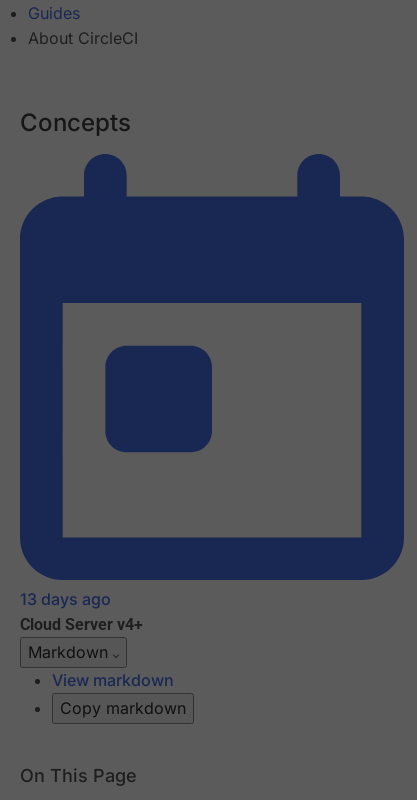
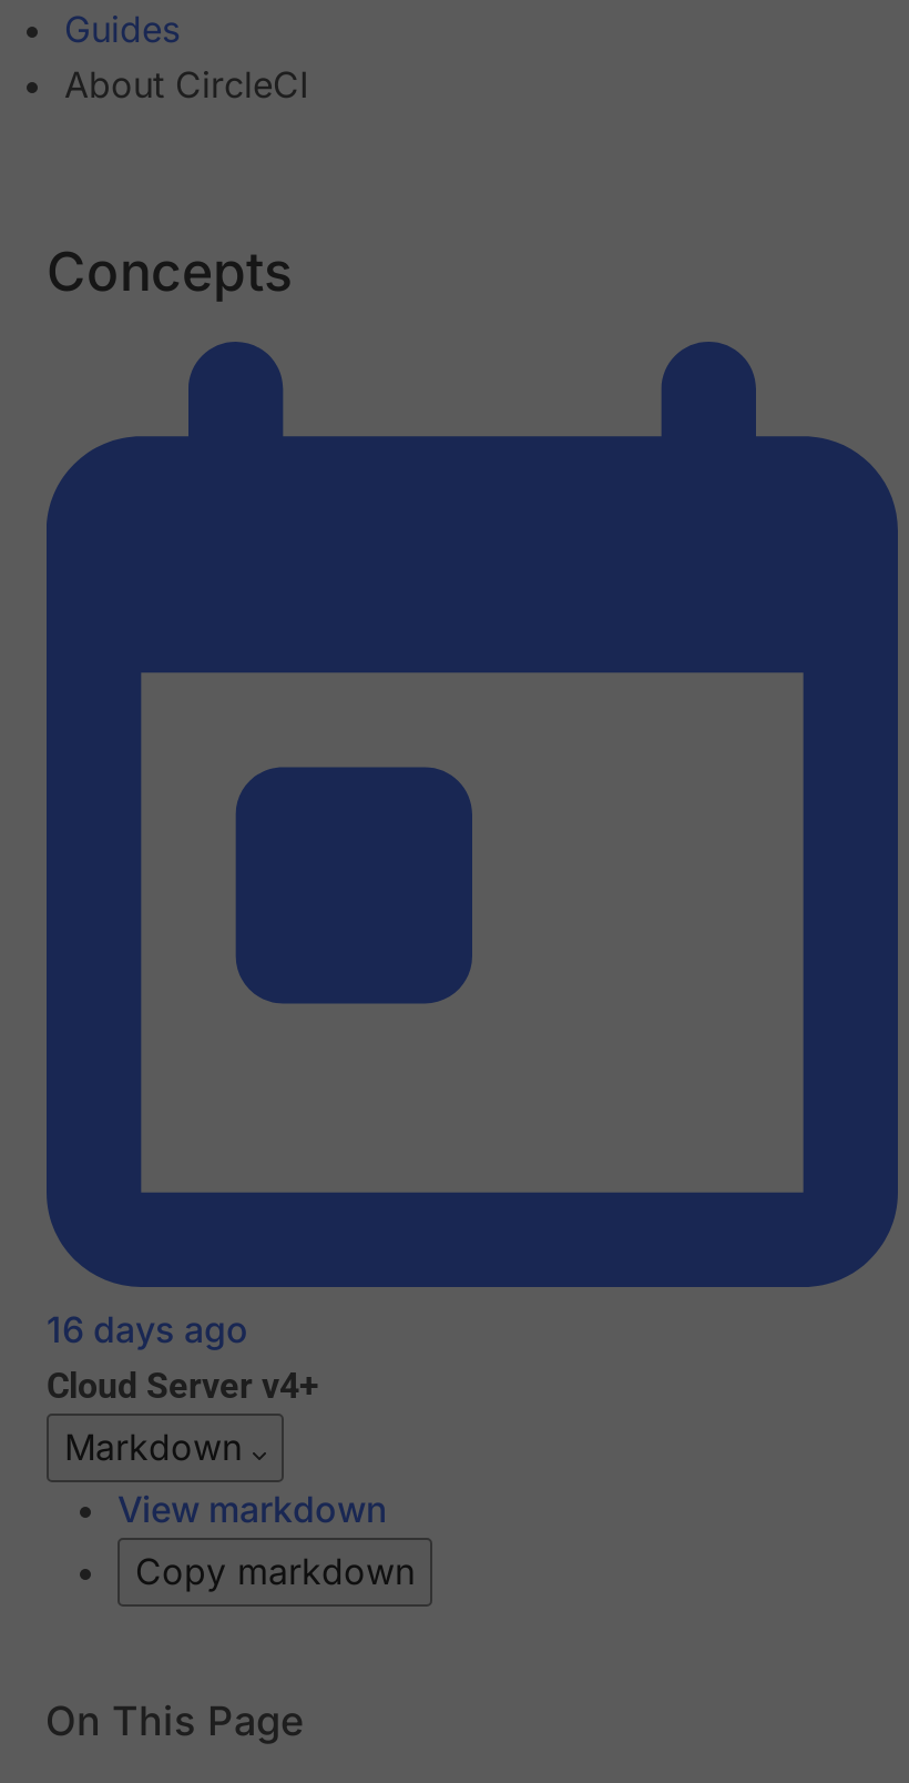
[20,589,111,609] 13 days ago -> [47,1308,248,1353] 16 days ago

